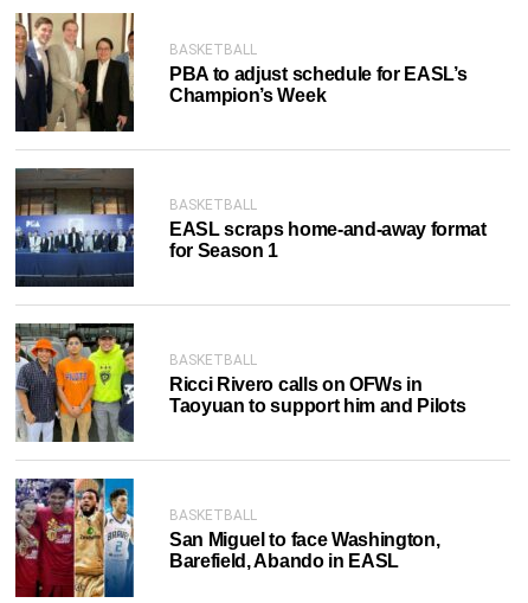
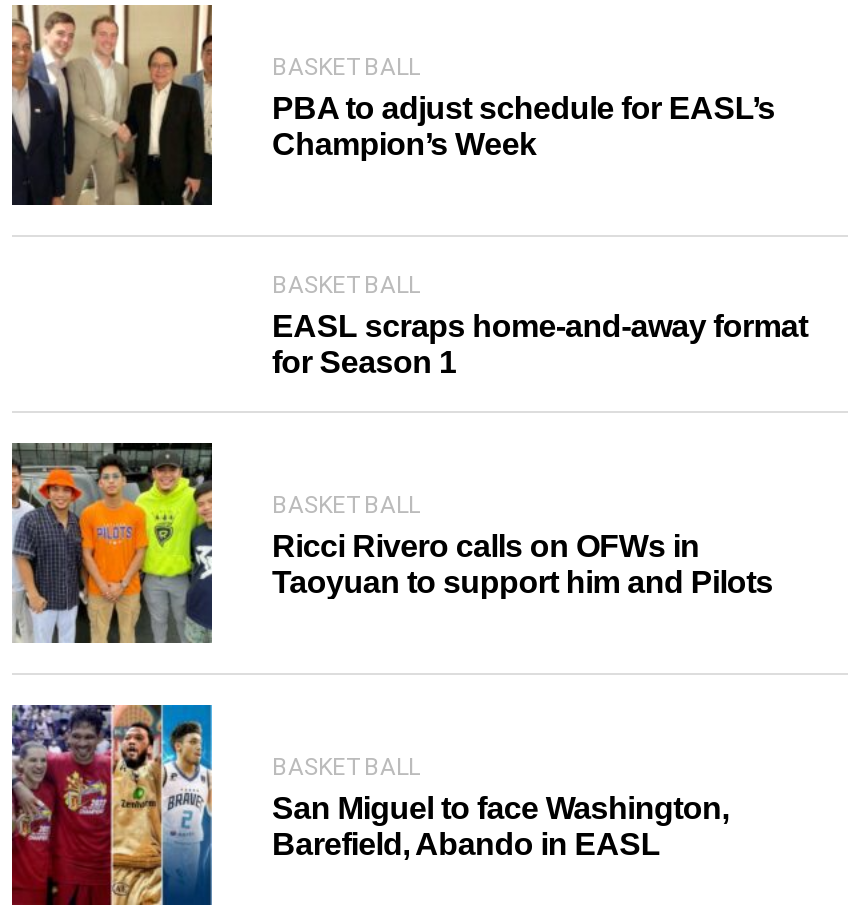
[14,167,135,288] [image] -> none

